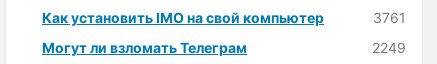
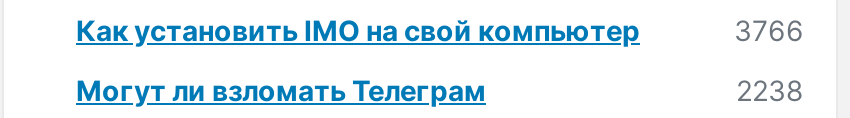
[373,9,406,26] 3761 -> [734,13,804,47] 3766
[372,39,406,56] 2249 -> [736,73,804,107] 2238

